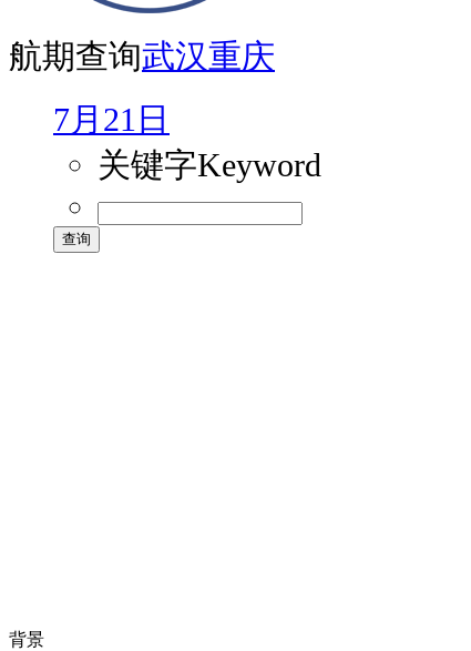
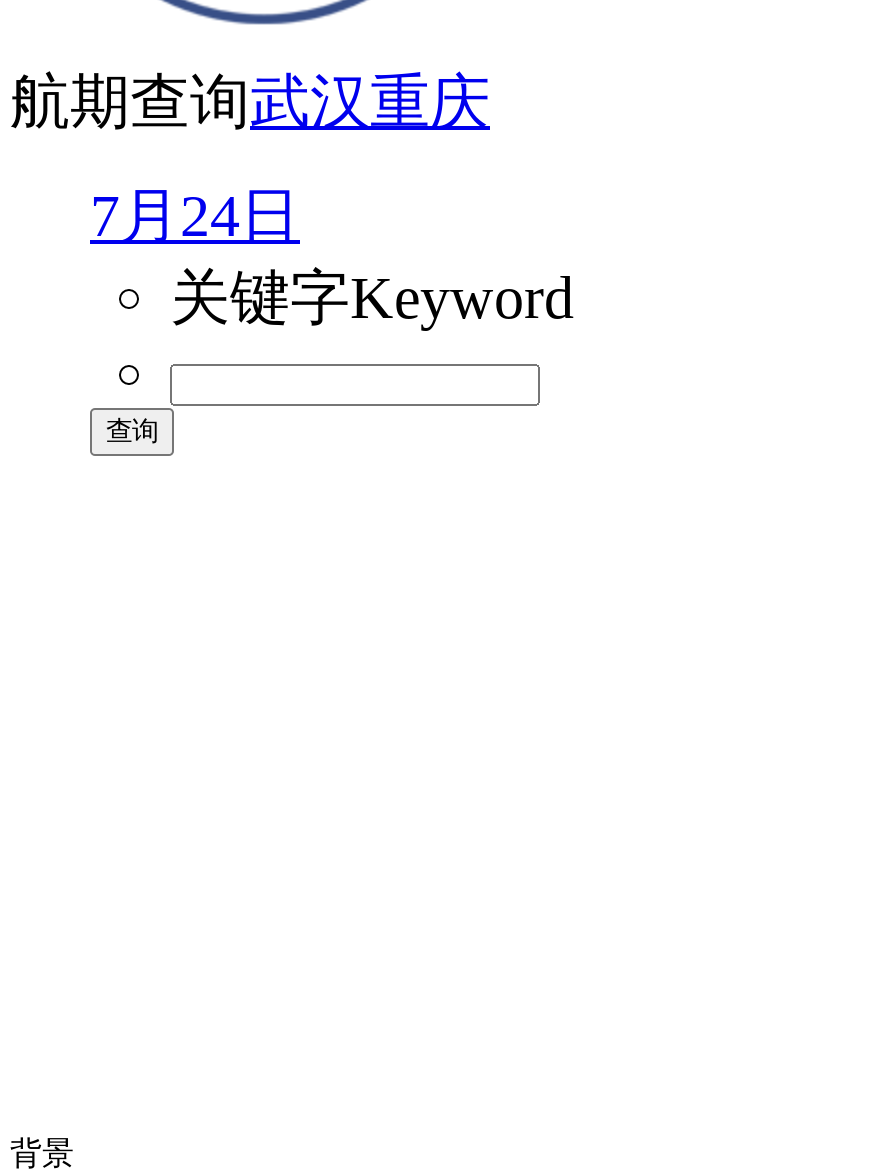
[53,101,170,138] 7月21日 -> [90,182,300,248] 7月24日

